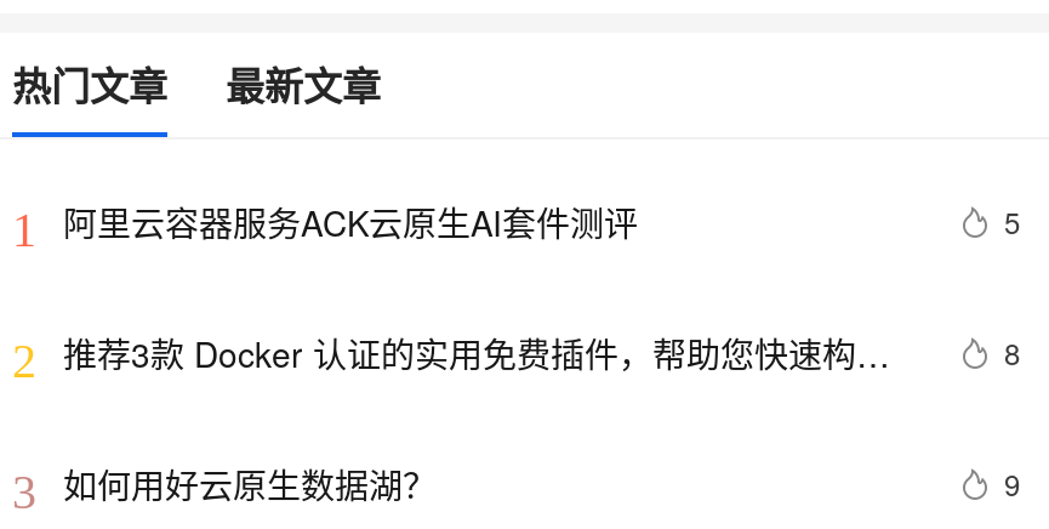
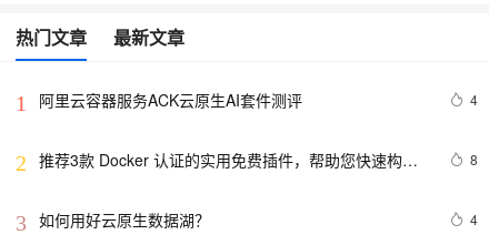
[1004,200,1021,241] 5 -> [470,90,478,109] 4
[1004,462,1021,504] 9 -> [470,210,478,228] 4

